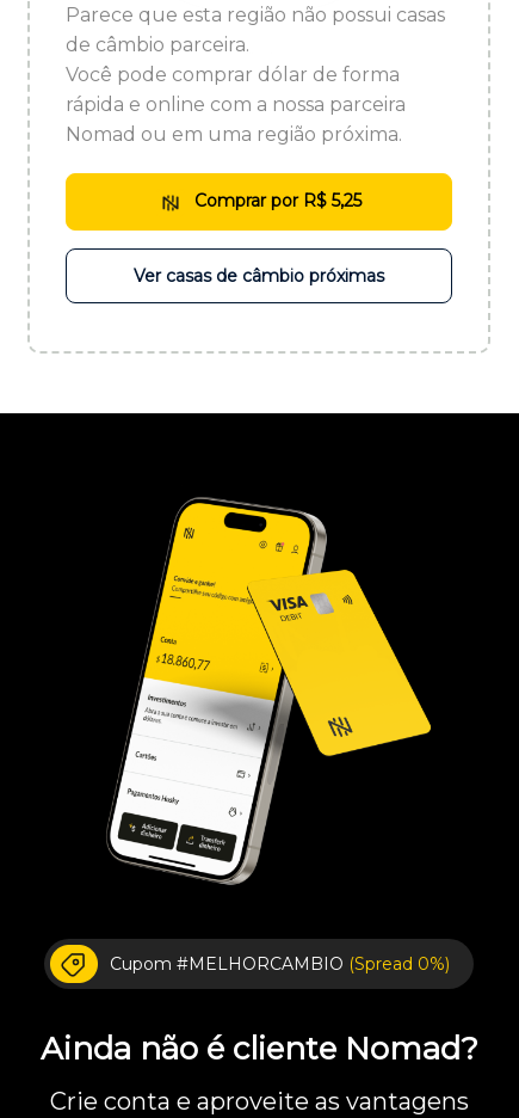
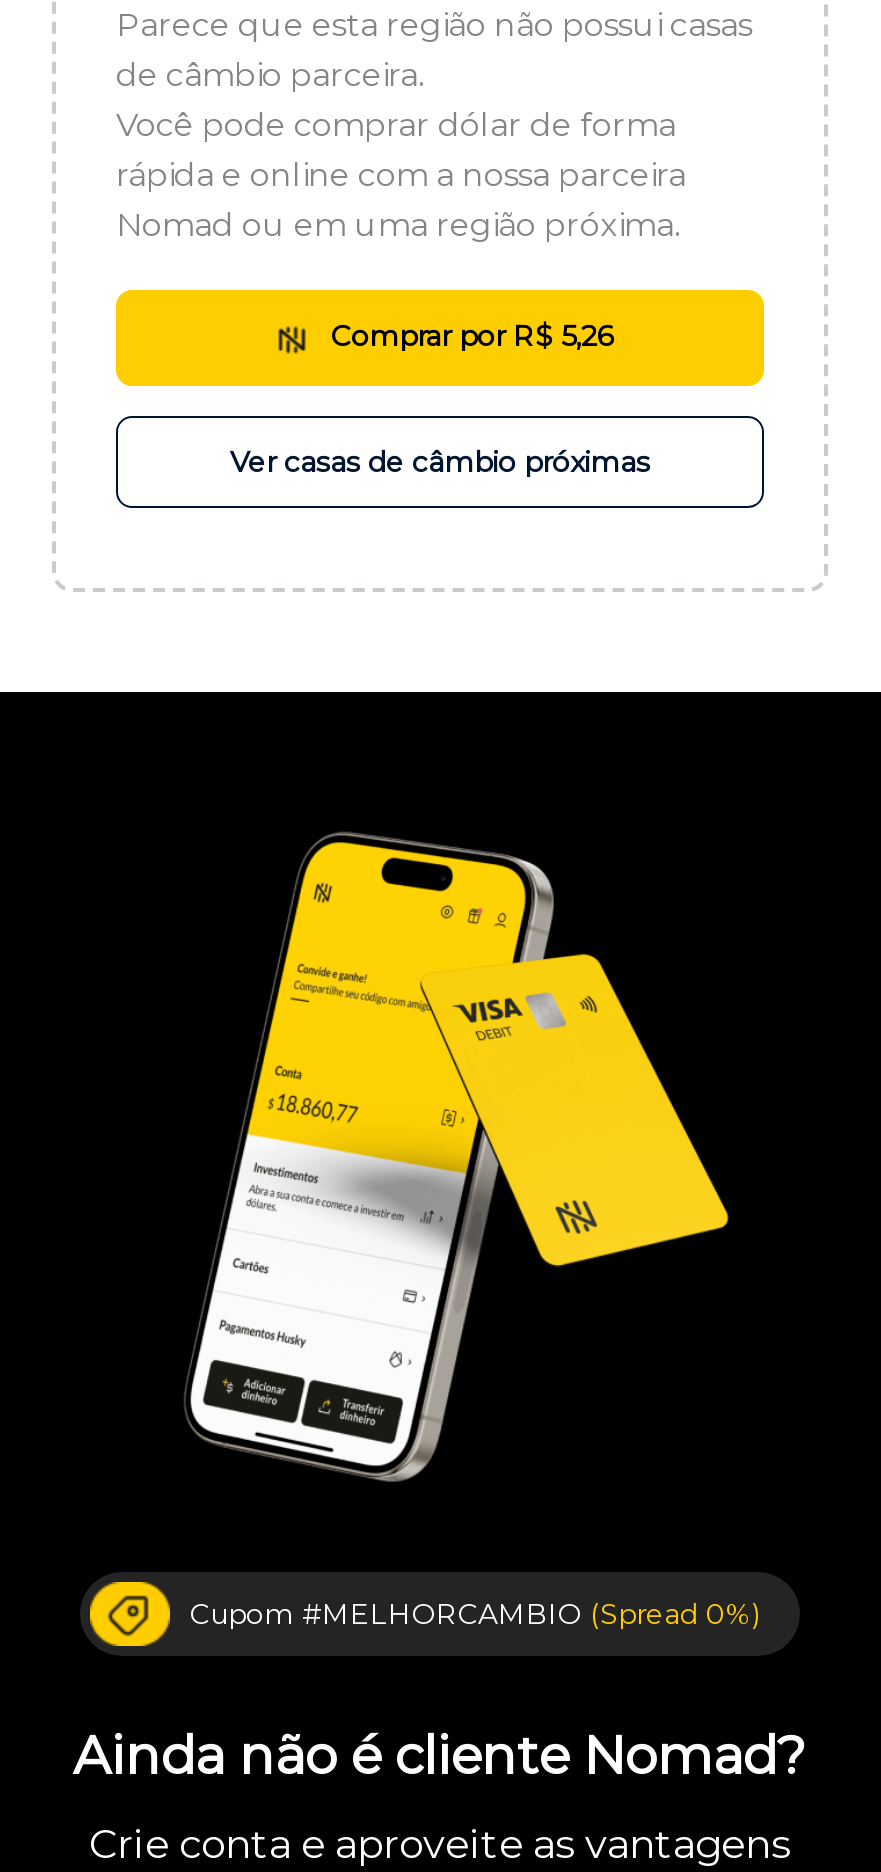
[190,190,362,212] Comprar por R$ 5,25 -> [323,318,613,354] Comprar por R$ 5,26

